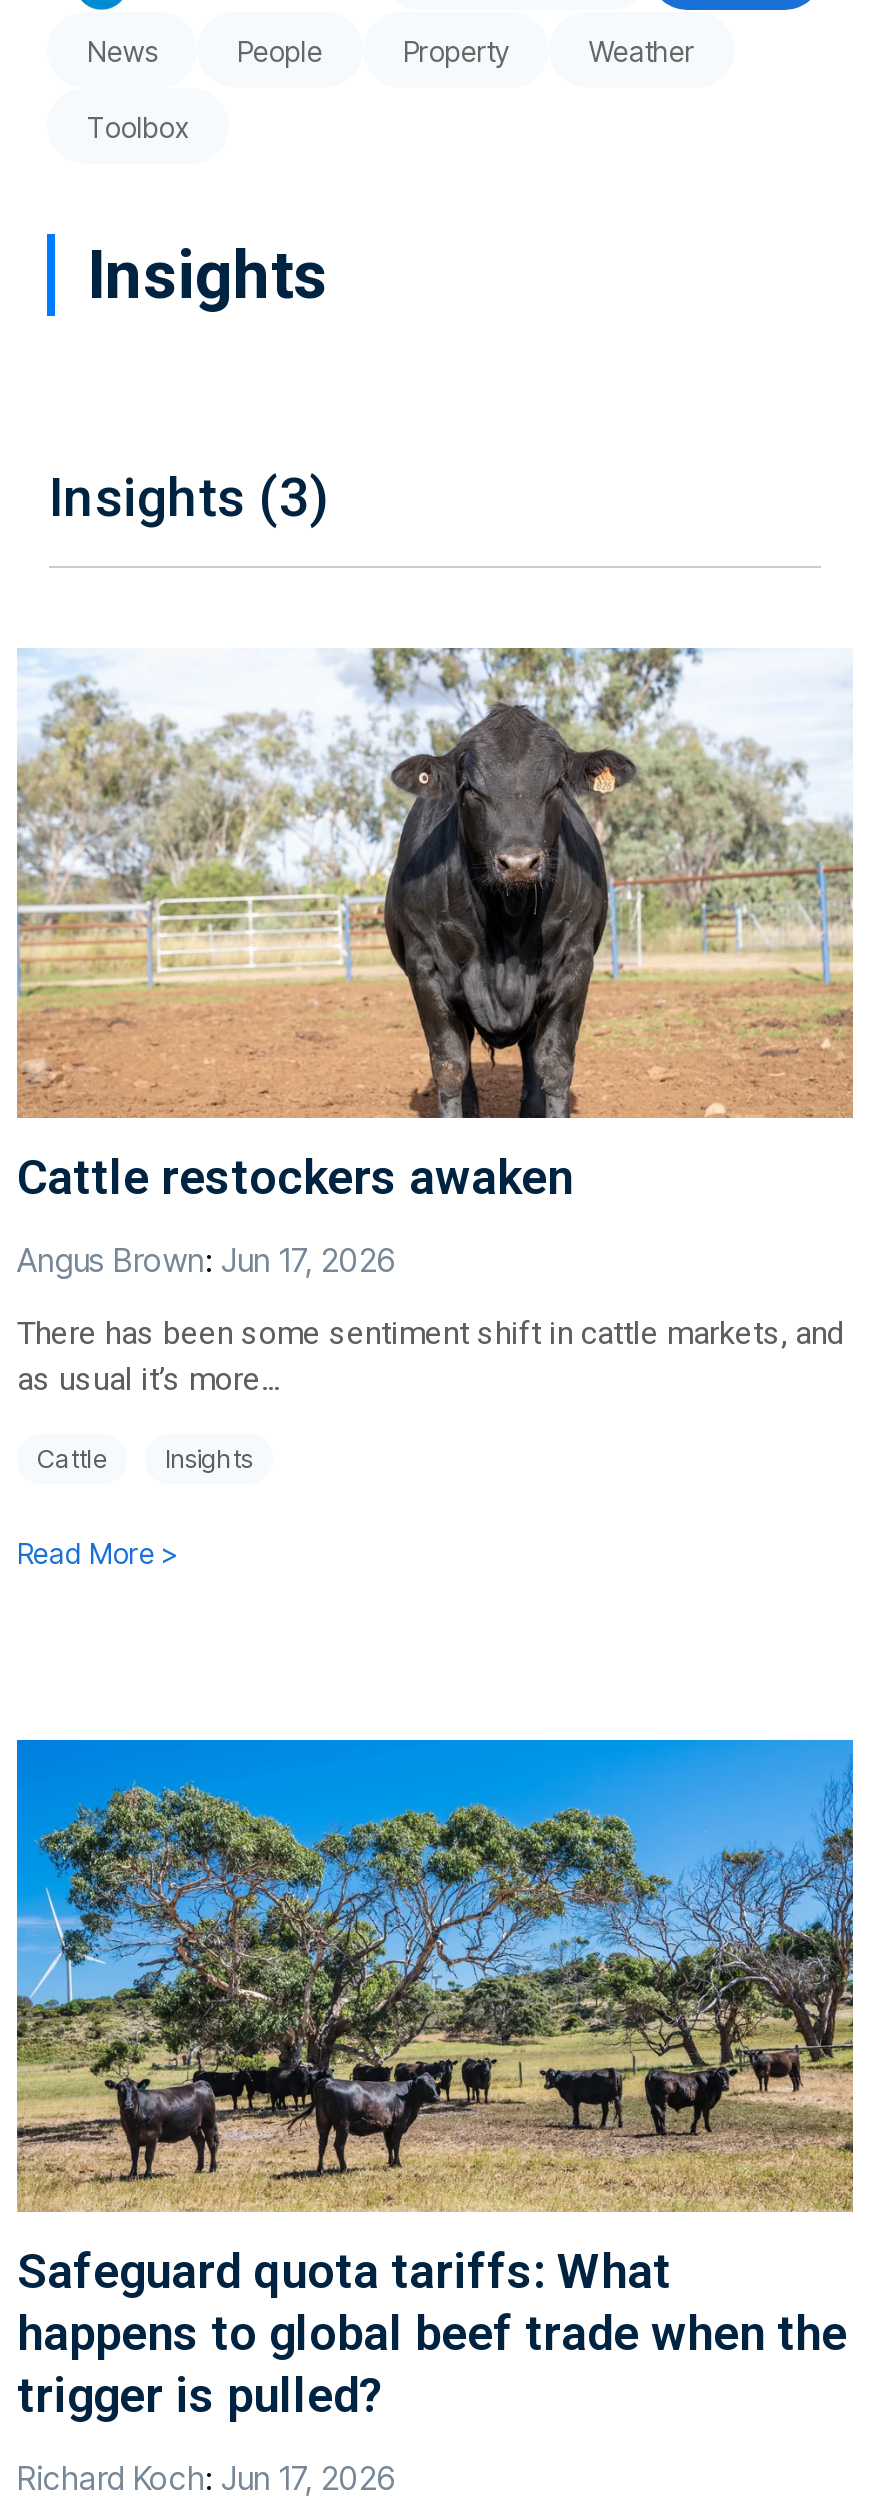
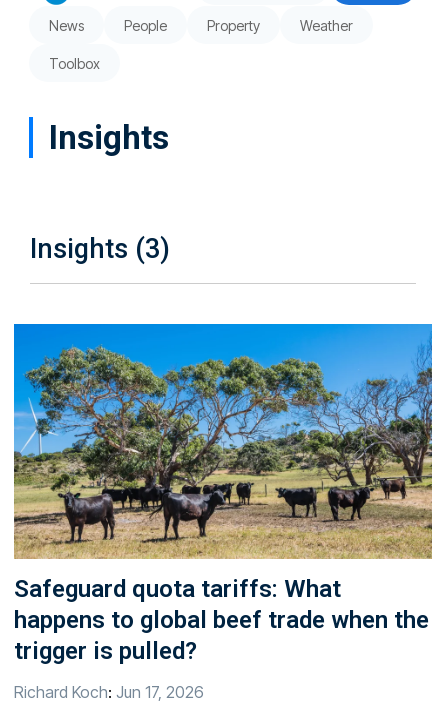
[15,646,853,1571] [image] | Cattle restockers awaken | Angus Brown: Jun 17, 2026 | There has been some sentiment shift in cattle markets, and | as usual it’s more... | Cattle | Insights | Read More > -> none

